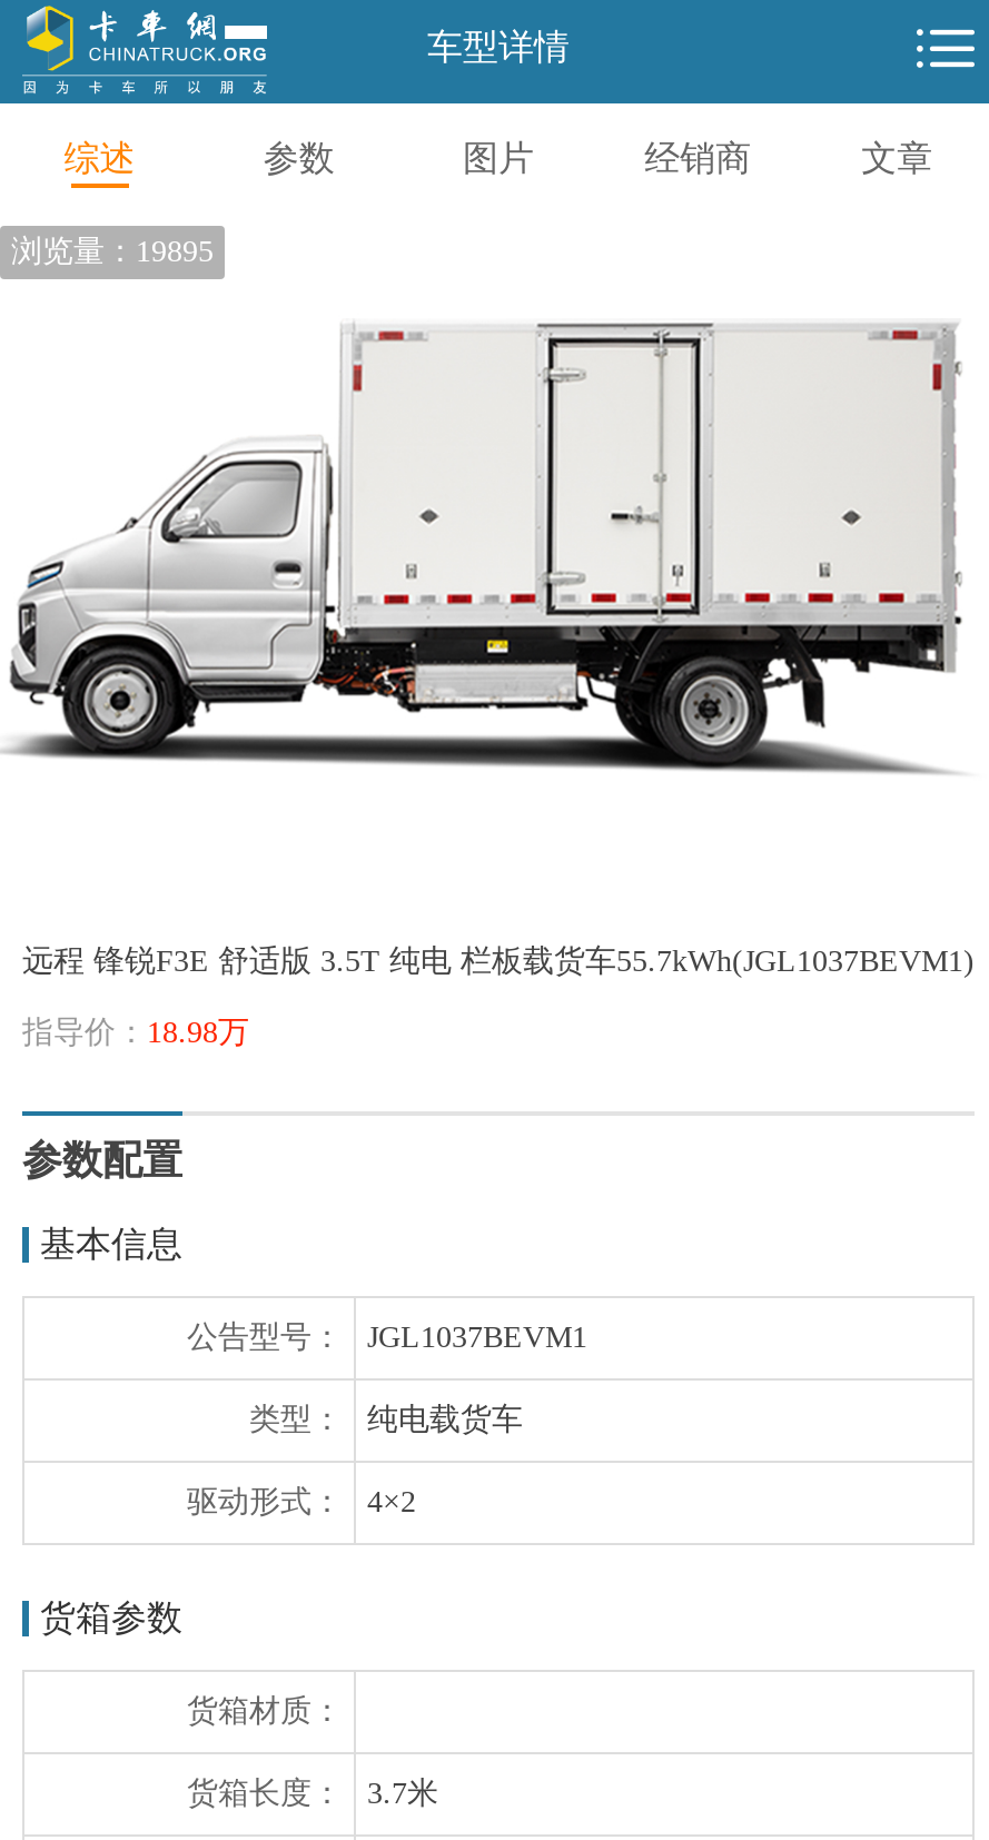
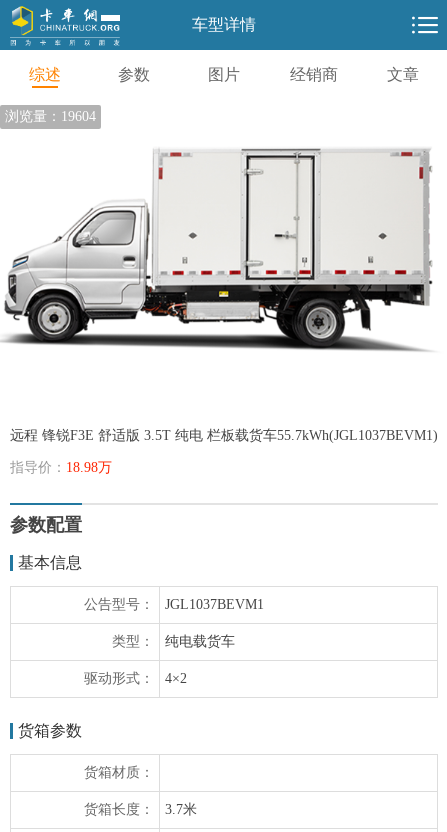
[11,235,214,268] 浏览量：19895 -> [5,109,96,124] 浏览量：19604

